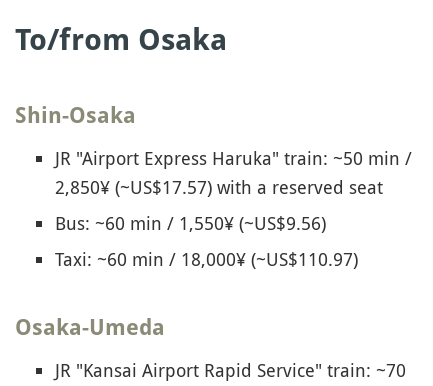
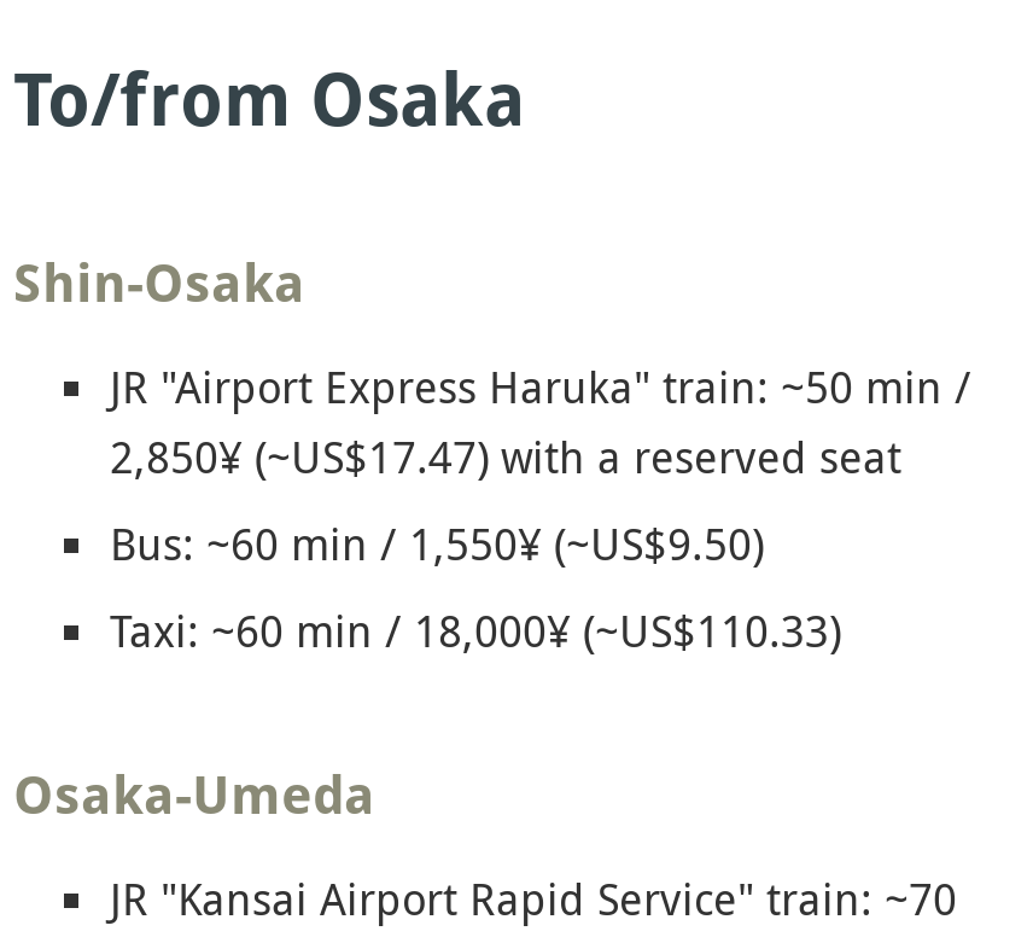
[55,175,383,199] 2,850¥ (~US$17.57) with a reserved seat -> [110,427,901,485] 2,850¥ (~US$17.47) with a reserved seat
[55,211,326,235] Bus: ~60 min / 1,550¥ (~US$9.56) -> [110,514,764,572] Bus: ~60 min / 1,550¥ (~US$9.50)
[55,247,358,271] Taxi: ~60 min / 18,000¥ (~US$110.97) -> [110,601,841,659] Taxi: ~60 min / 18,000¥ (~US$110.33)

